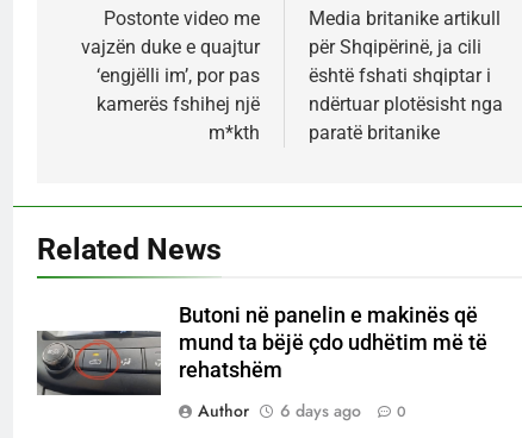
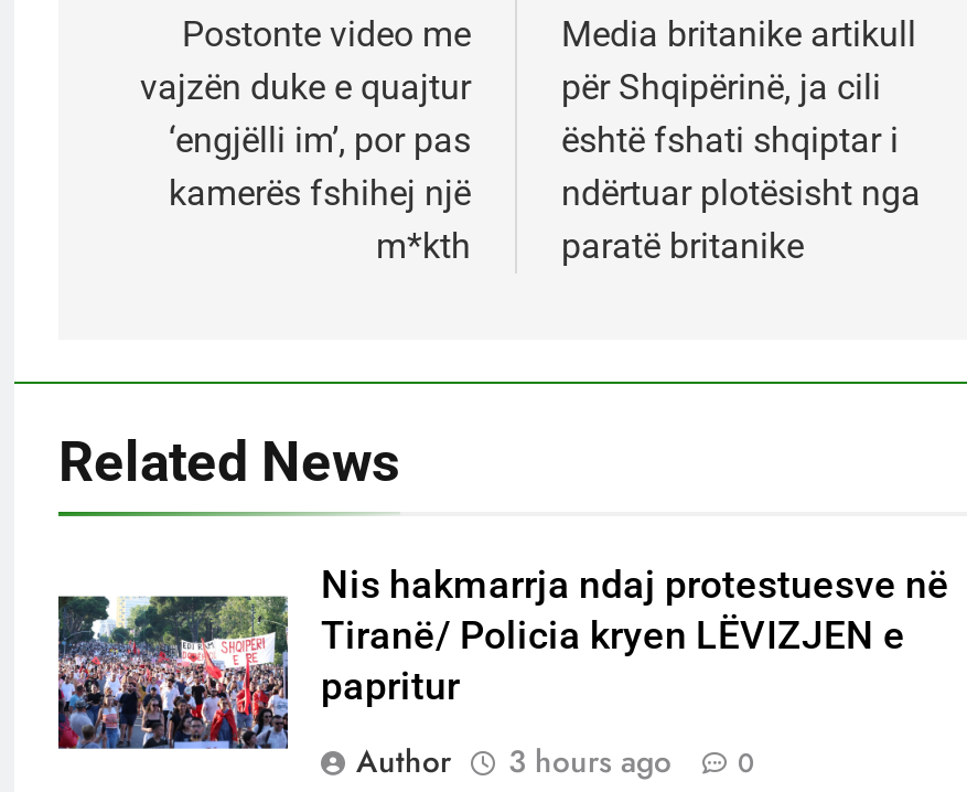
[37,303,487,405] [image] | Butoni në panelin e makinës që | mund ta bëjë çdo udhëtim më të | rehatshëm -> [56,561,949,752] [image] | Nis hakmarrja ndaj protestuesve në | Tiranë/ Policia kryen LËVIZJEN e | papritur
[198,398,406,422] Author 6 days ago 0 -> [356,738,755,782] Author 3 hours ago 0

